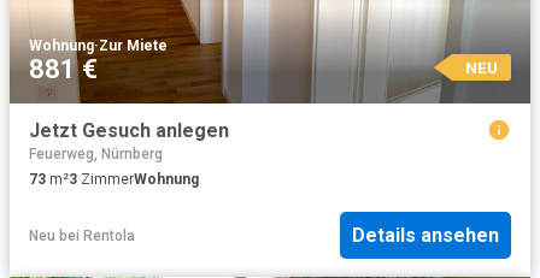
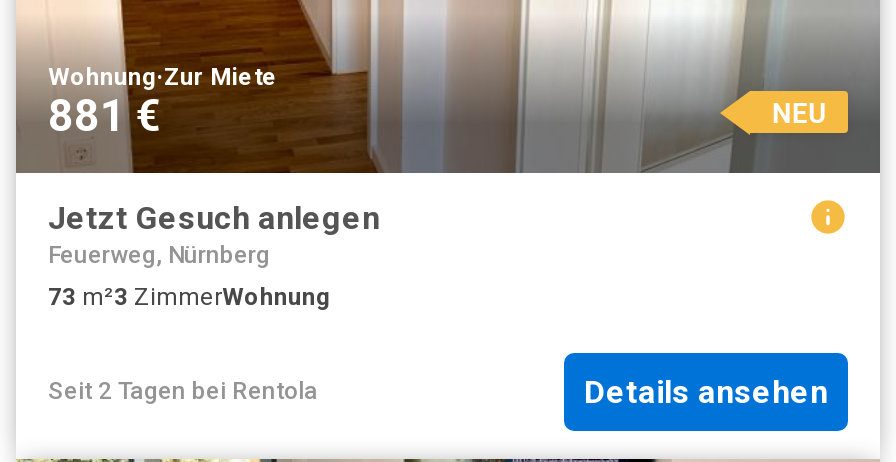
[29,227,135,244] Neu bei Rentola -> [48,377,318,405] Seit 2 Tagen bei Rentola

